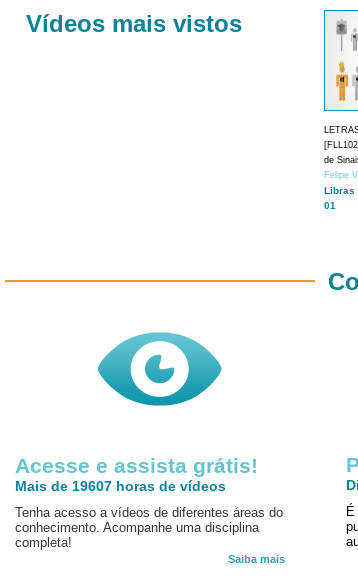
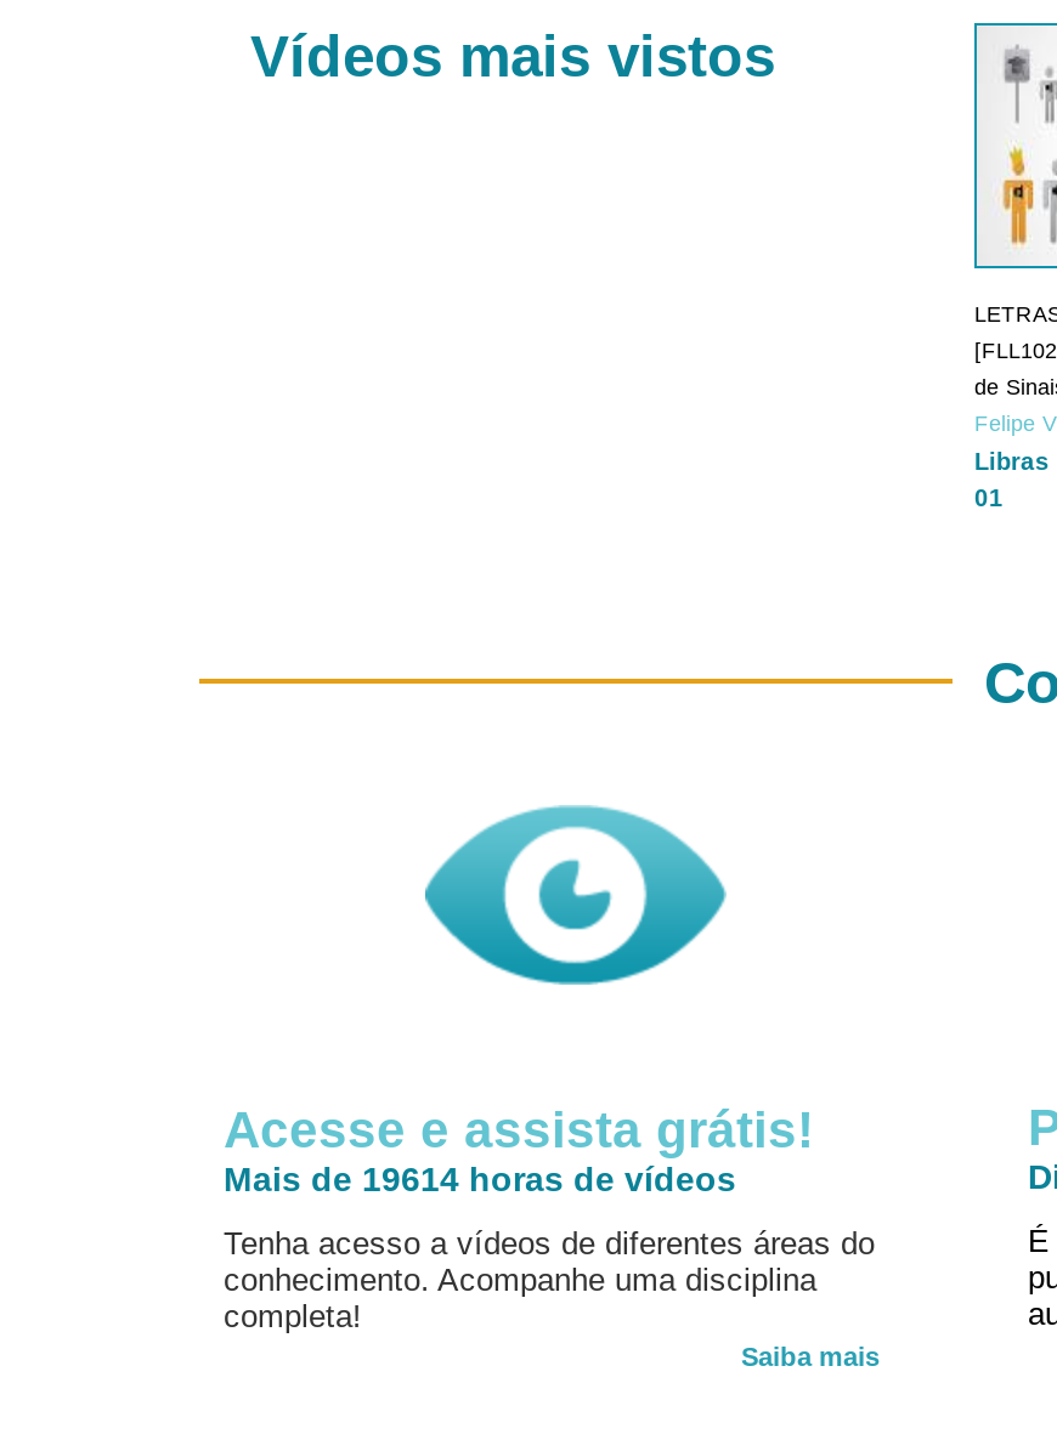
[15,478,226,494] Mais de 19607 horas de vídeos -> [224,1160,736,1198] Mais de 19614 horas de vídeos

